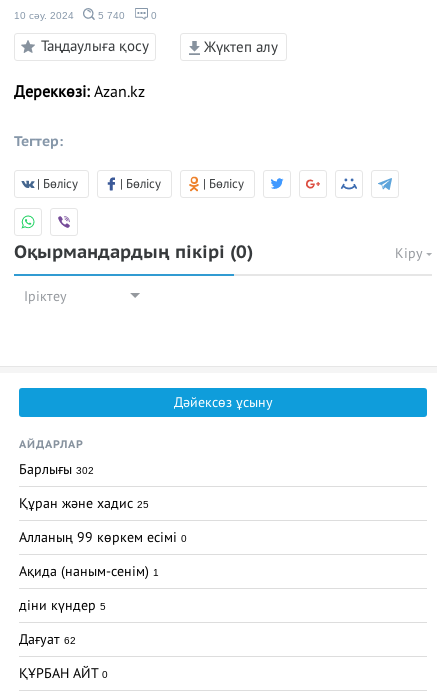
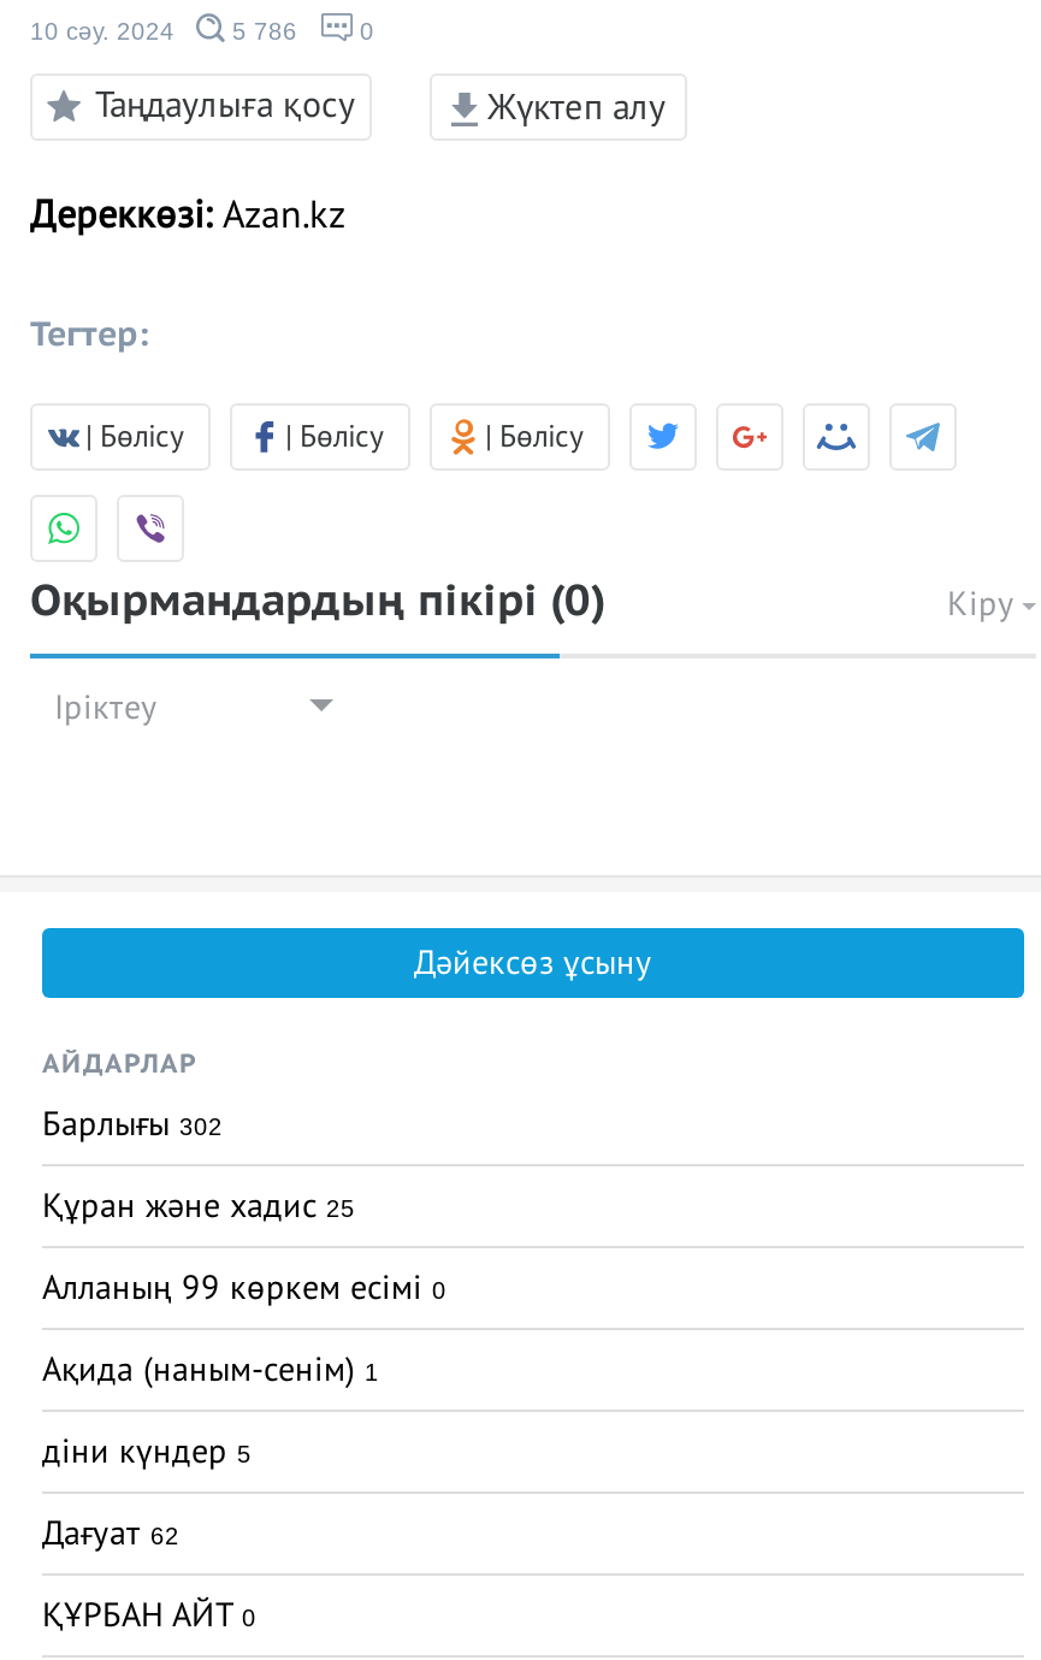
[14,10,125,21] 10 сәу. 2024 5 740 -> [30,18,297,45] 10 сәу. 2024 5 786

